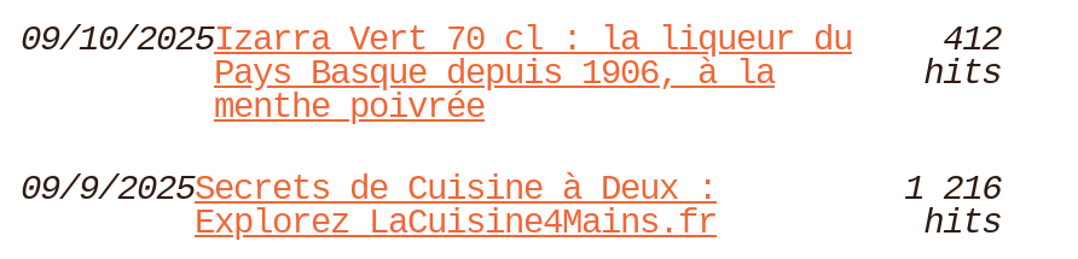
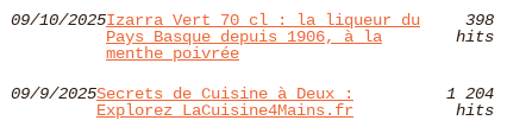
[943,20,1001,59] 412 -> [465,11,493,30] 398
[904,170,1001,208] 1 216 -> [446,84,493,103] 1 204

